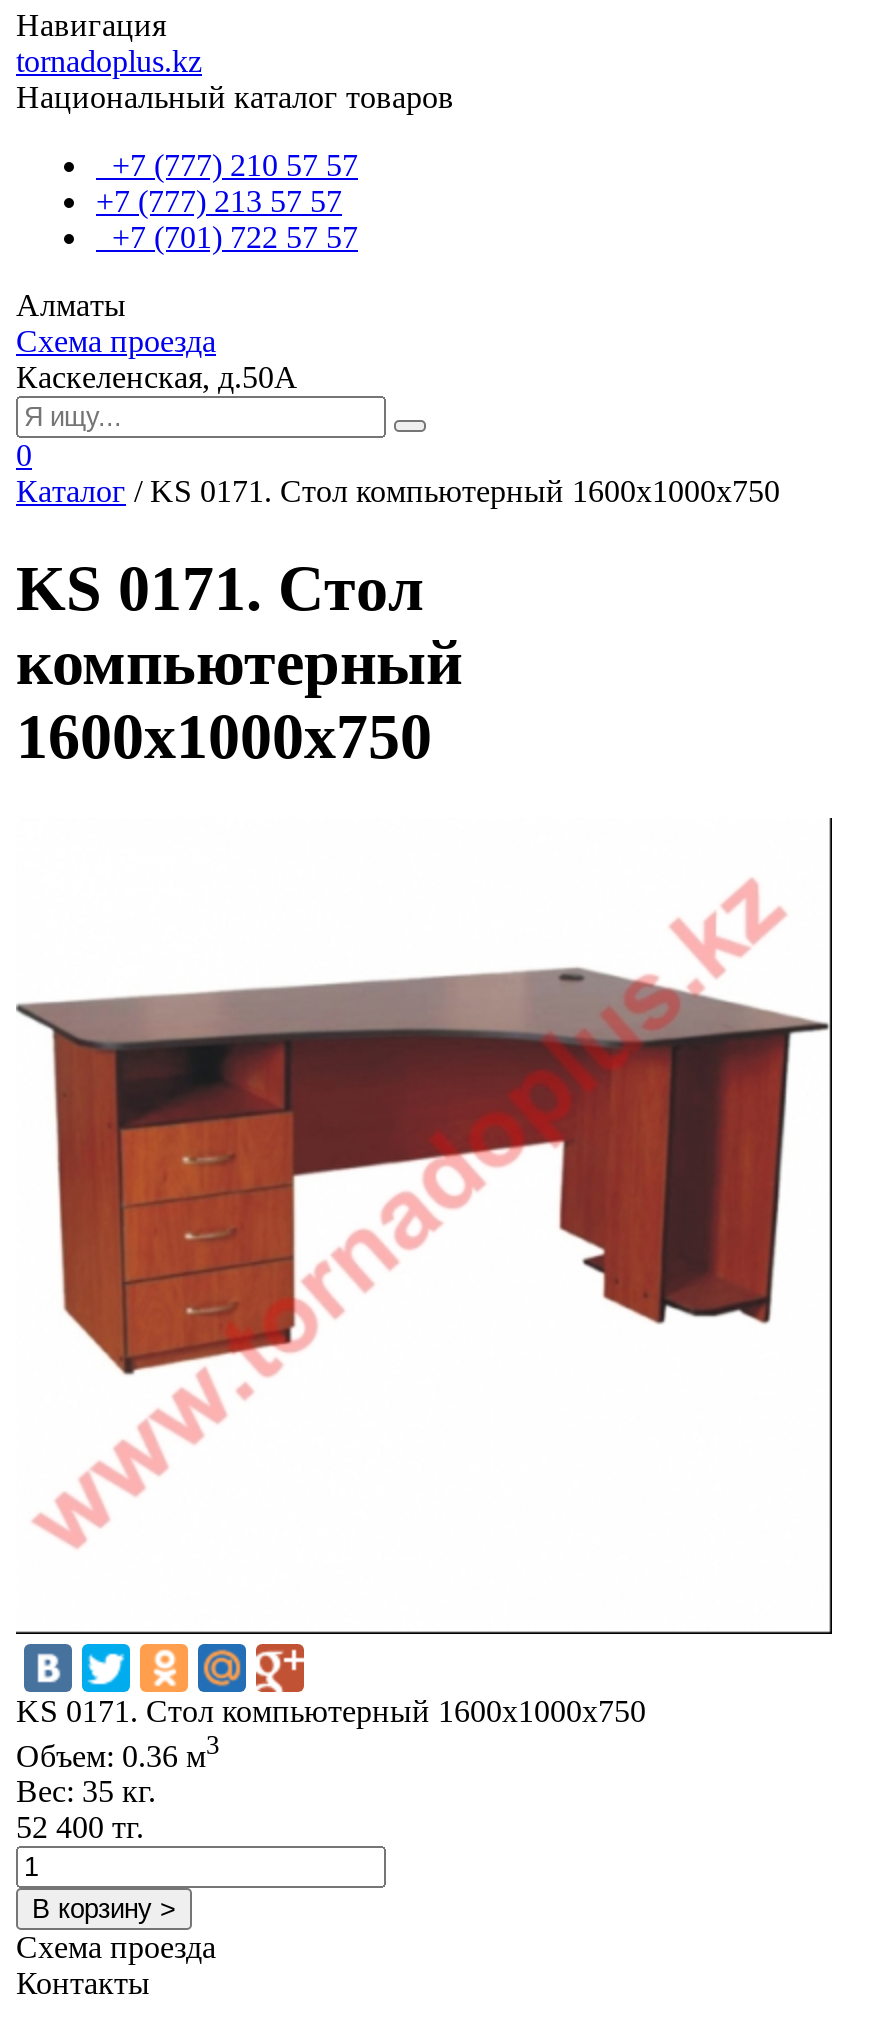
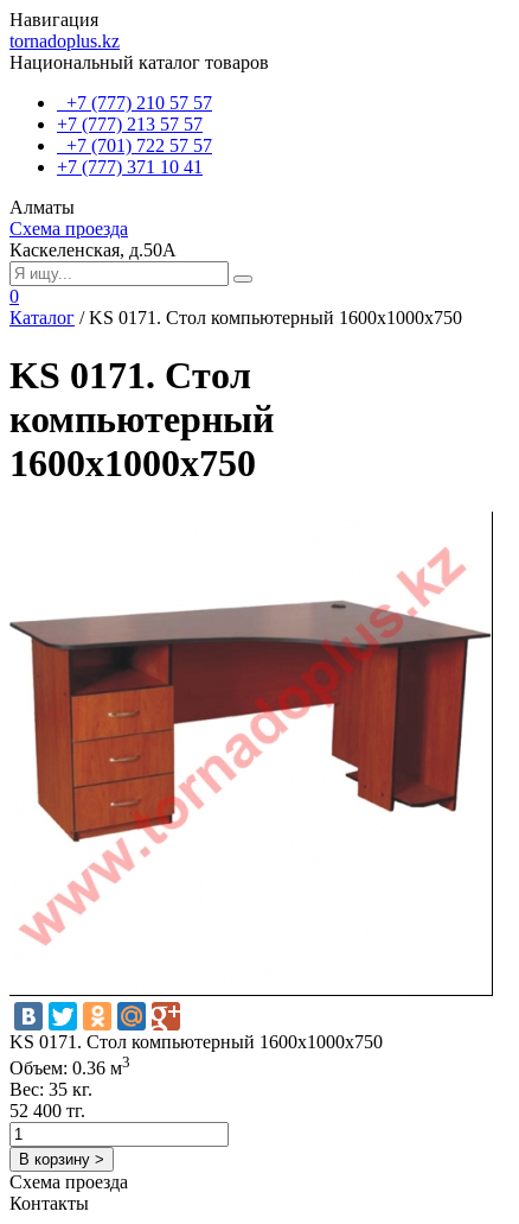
none -> [57,157,203,177] +7 (777) 371 10 41

